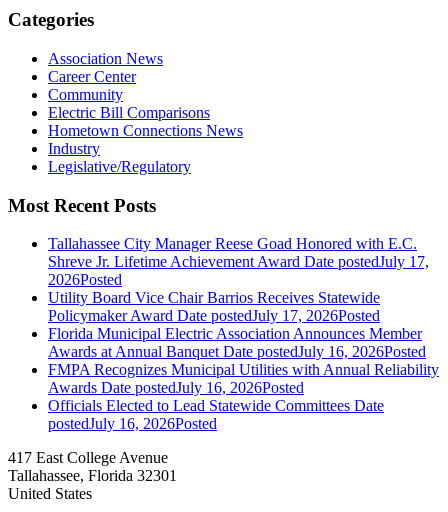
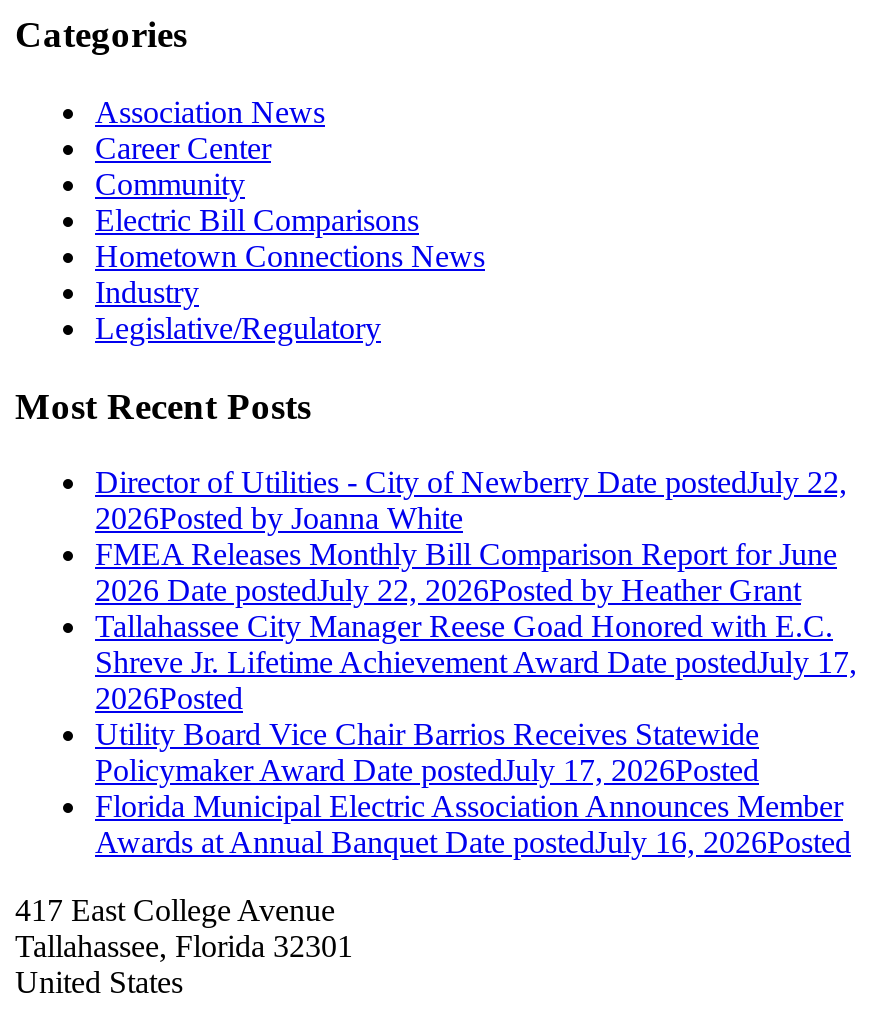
none -> [95,466,847,608] Director of Utilities - City of Newberry Date postedJuly 22, | 2026Posted by Joanna White | FMEA Releases Monthly Bill Comparison Report for June | 2026 Date postedJuly 22, 2026Posted by Heather Grant
moved [48,235,429,360] -> [95,610,857,860]: Tallahassee City Manager Reese Goad Honored with E.C. | Shreve Jr. Lifetime Achievement Award Date postedJuly 17, | 2026Posted | Utility Board Vice Chair Barrios Receives Statewide | Policymaker Award Date postedJuly 17, 2026Posted | Florida Municipal Electric Association Announces Member | Awards at Annual Banquet Date postedJuly 16, 2026Posted
[48,361,439,432] FMPA Recognizes Municipal Utilities with Annual Reliability | Awards Date postedJuly 16, 2026Posted | Officials Elected to Lead Statewide Committees Date | postedJuly 16, 2026Posted -> none

